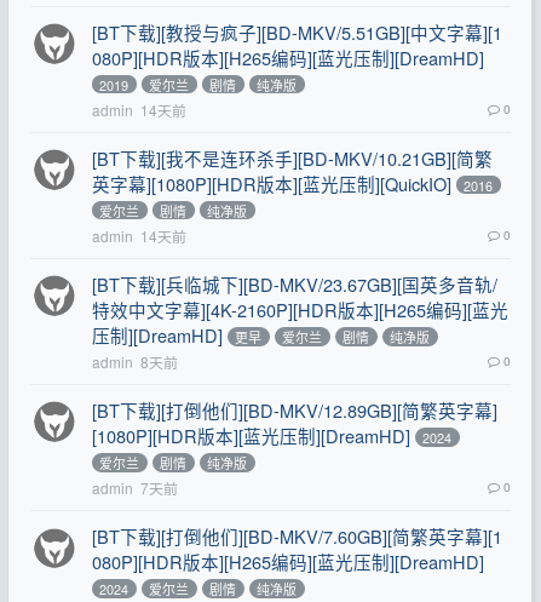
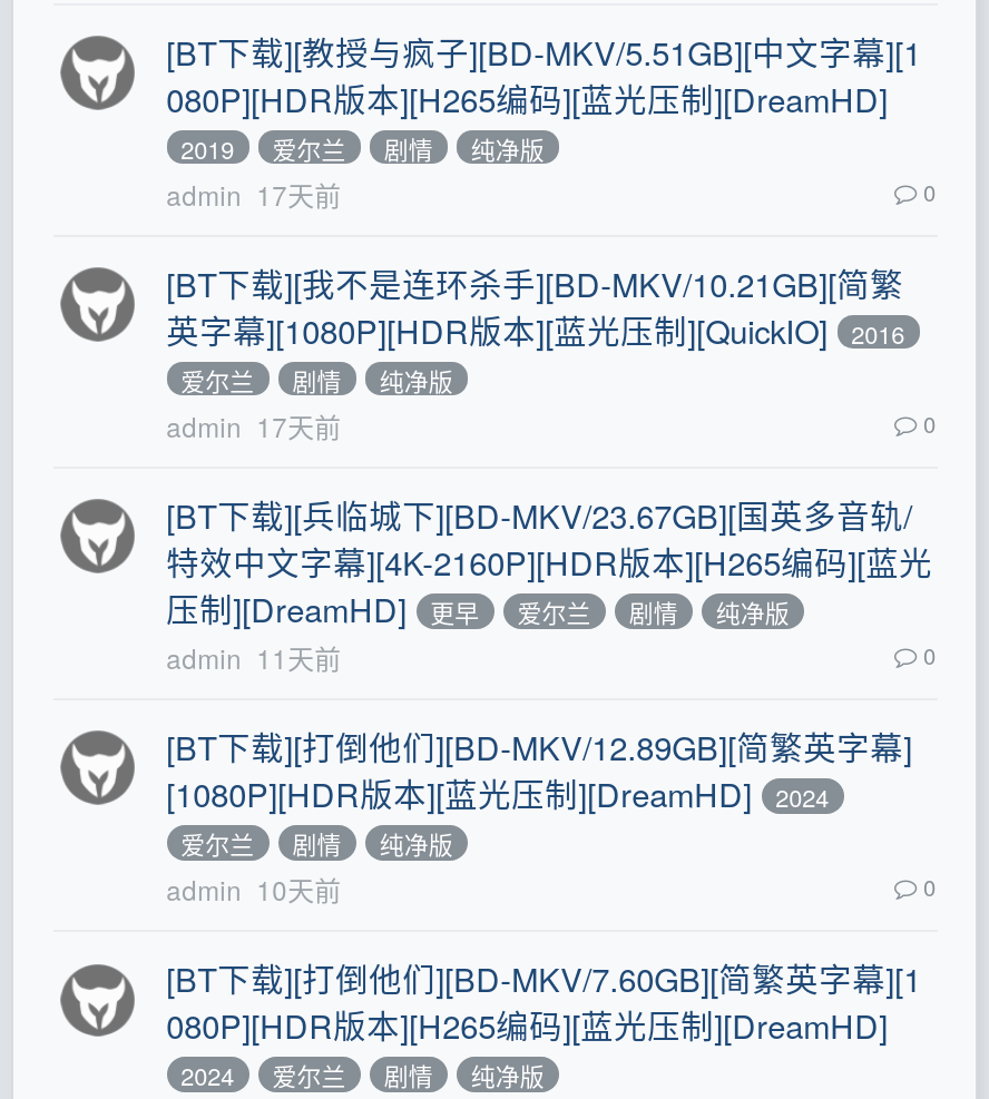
[91,100,187,120] admin 14天前 -> [166,175,341,213] admin 17天前
[91,226,187,246] admin 14天前 -> [166,407,341,445] admin 17天前
[91,352,178,372] admin 8天前 -> [166,639,341,677] admin 11天前
[91,478,178,498] admin 7天前 -> [166,871,341,909] admin 10天前

